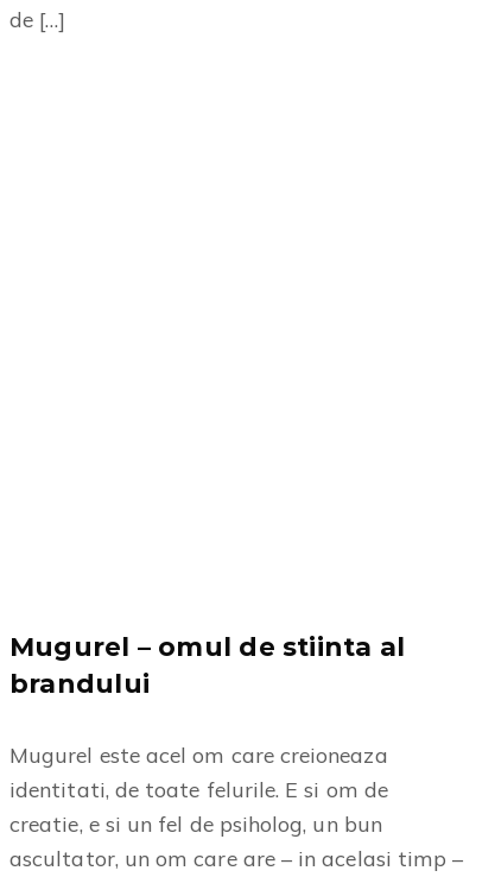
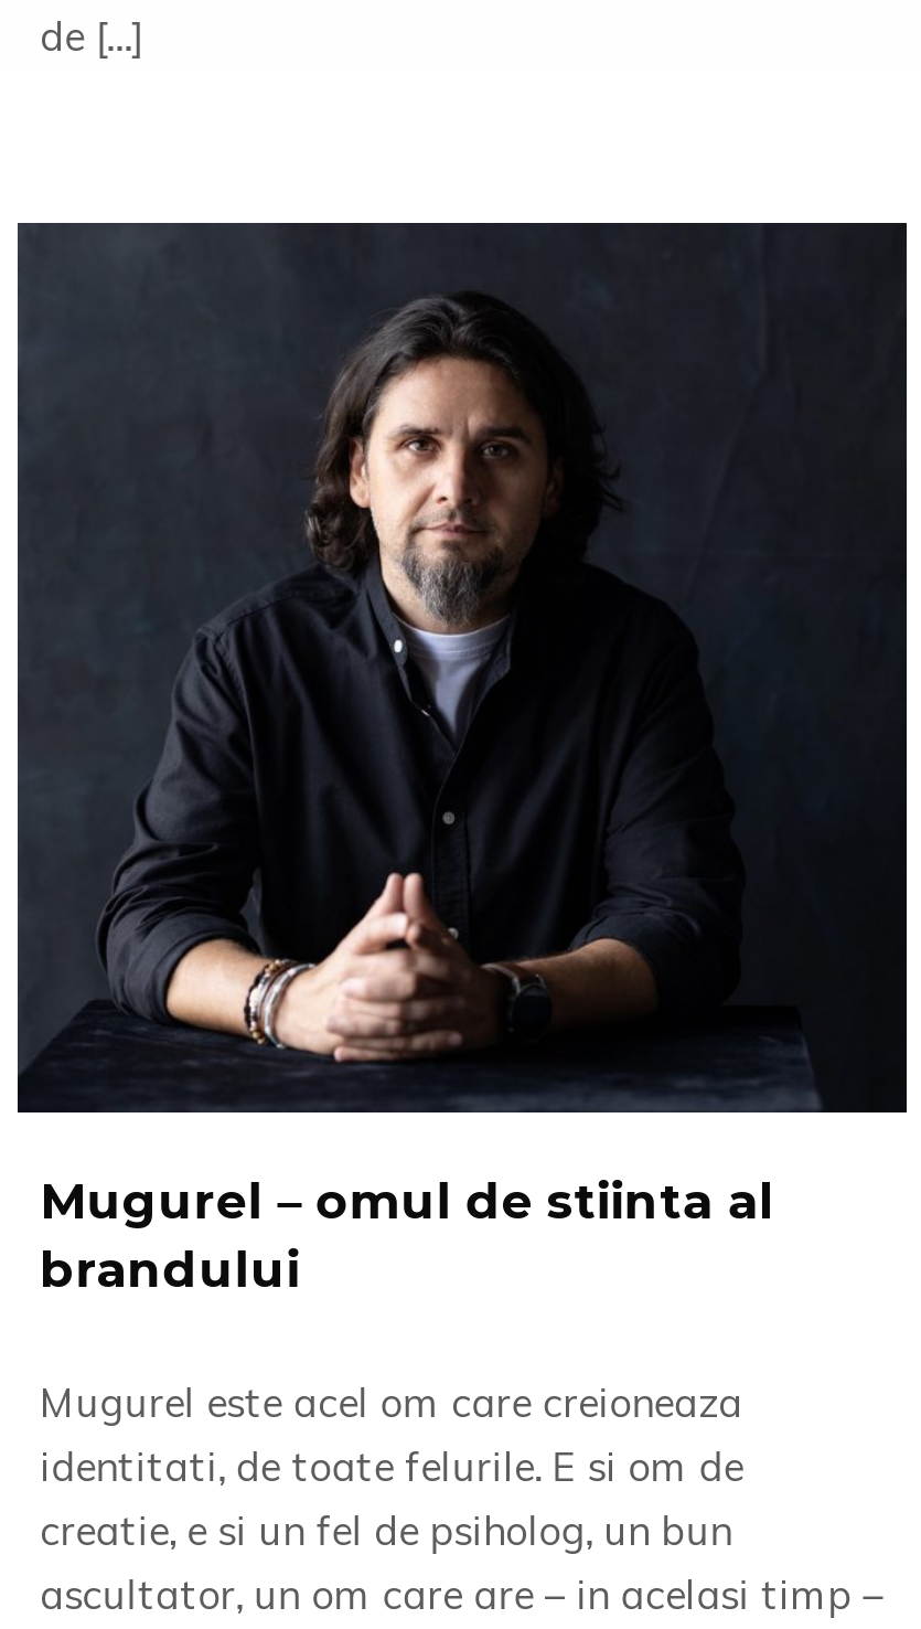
none -> [15,221,909,1115] [image]

